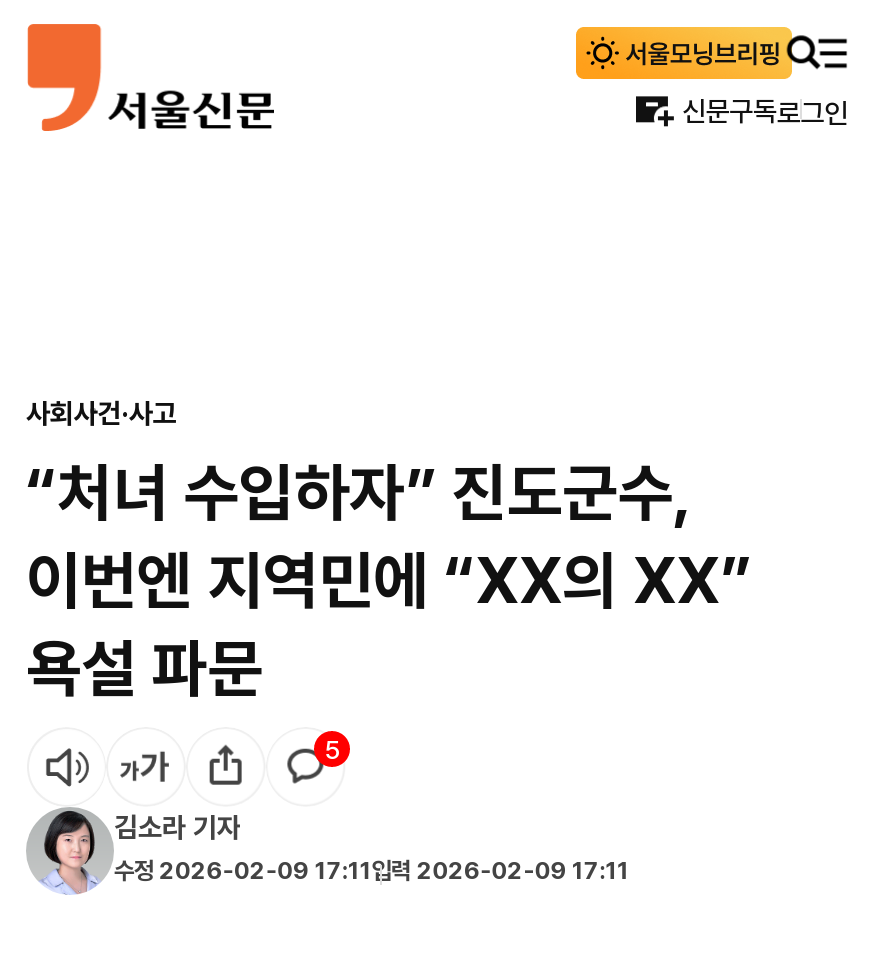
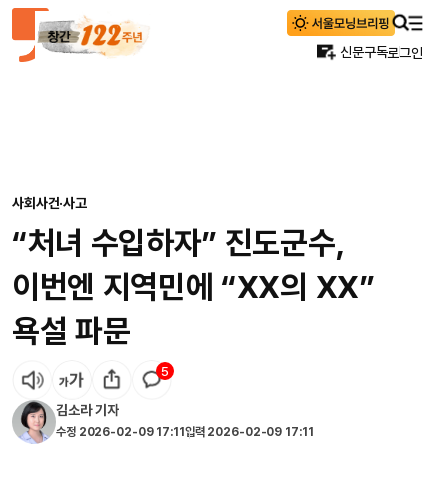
[32,23,288,131] [image] -> [34,11,144,61] [image]

